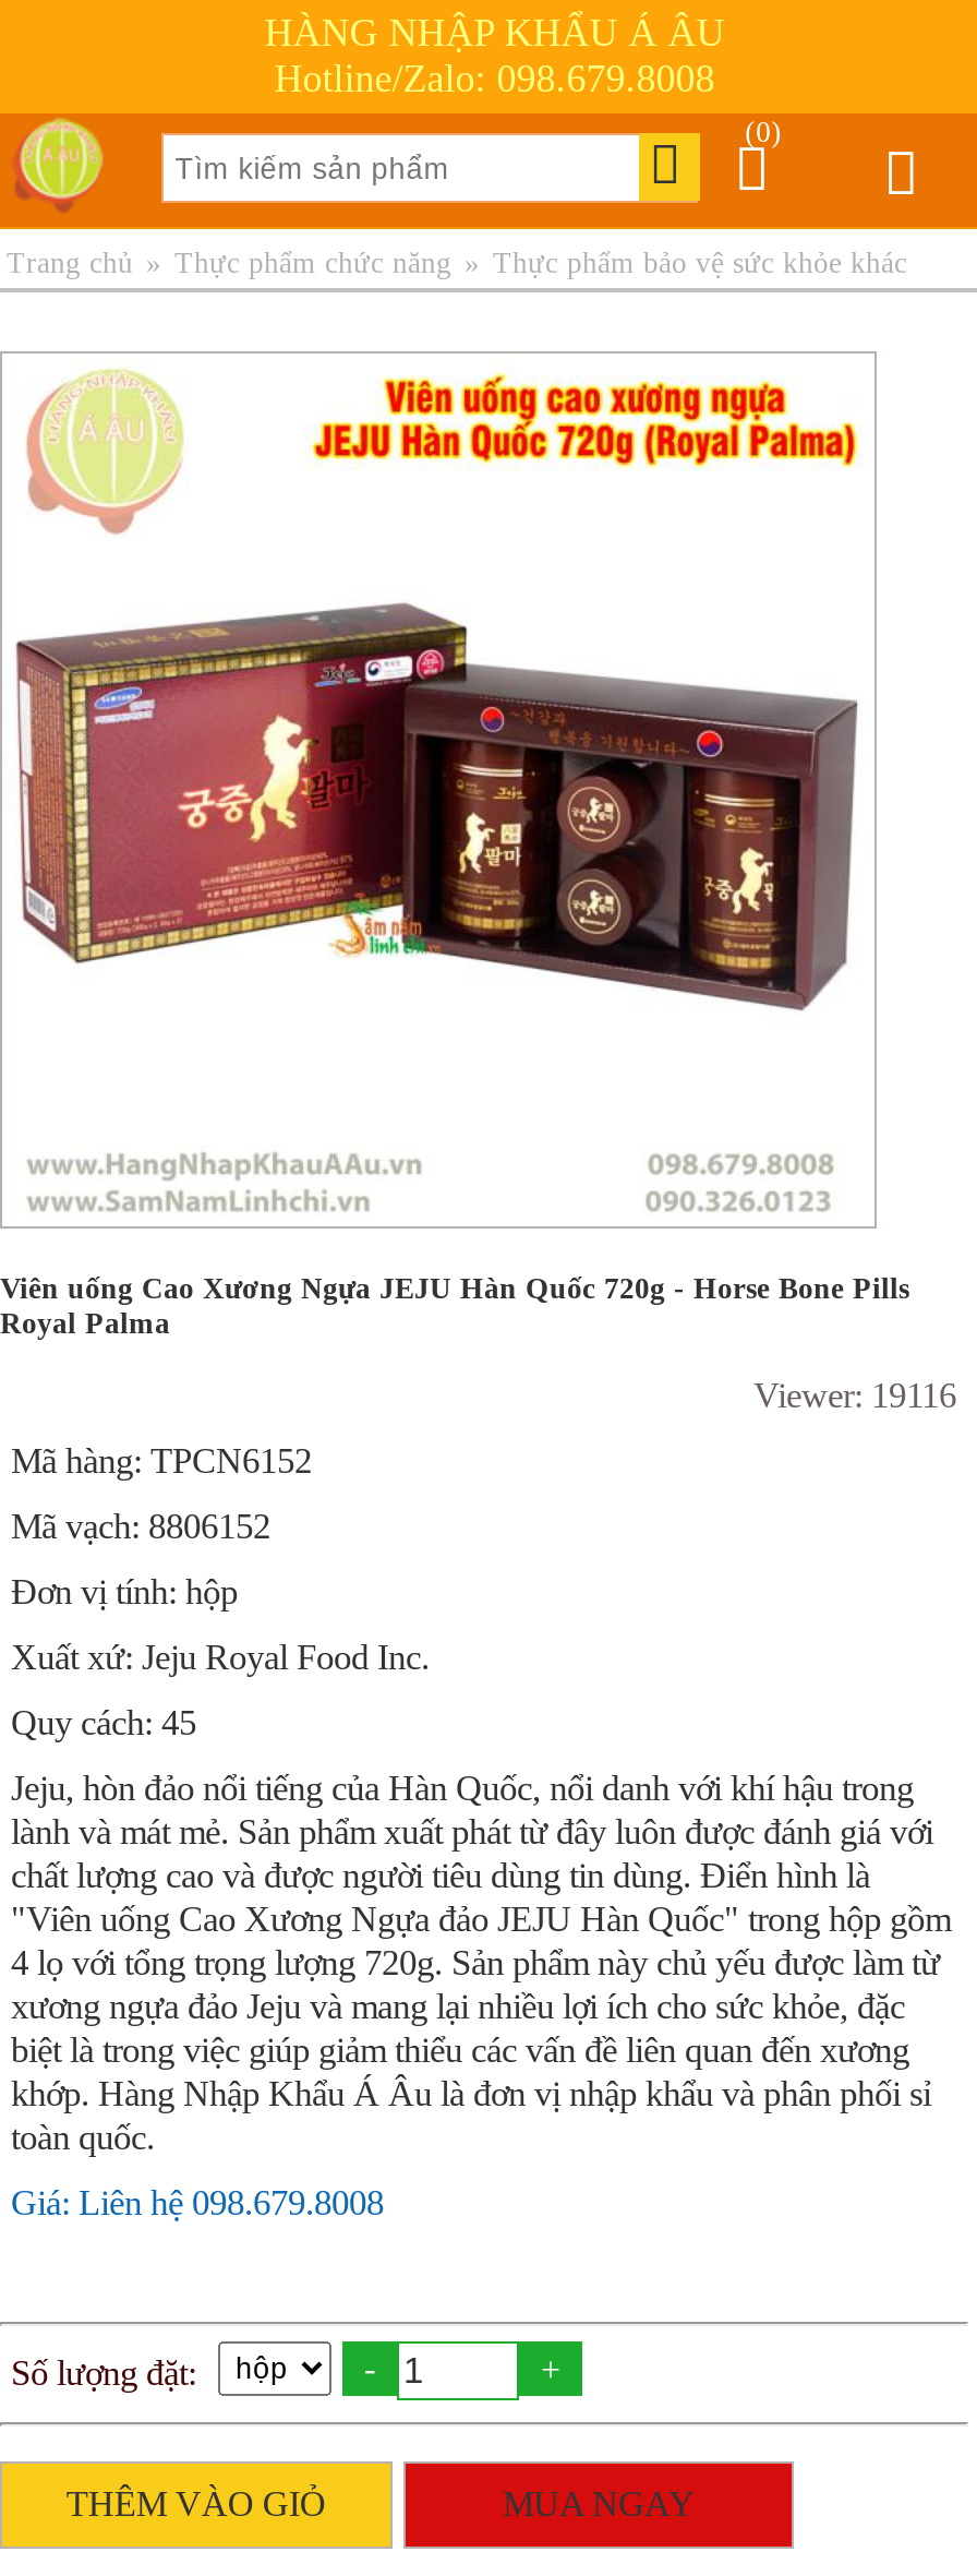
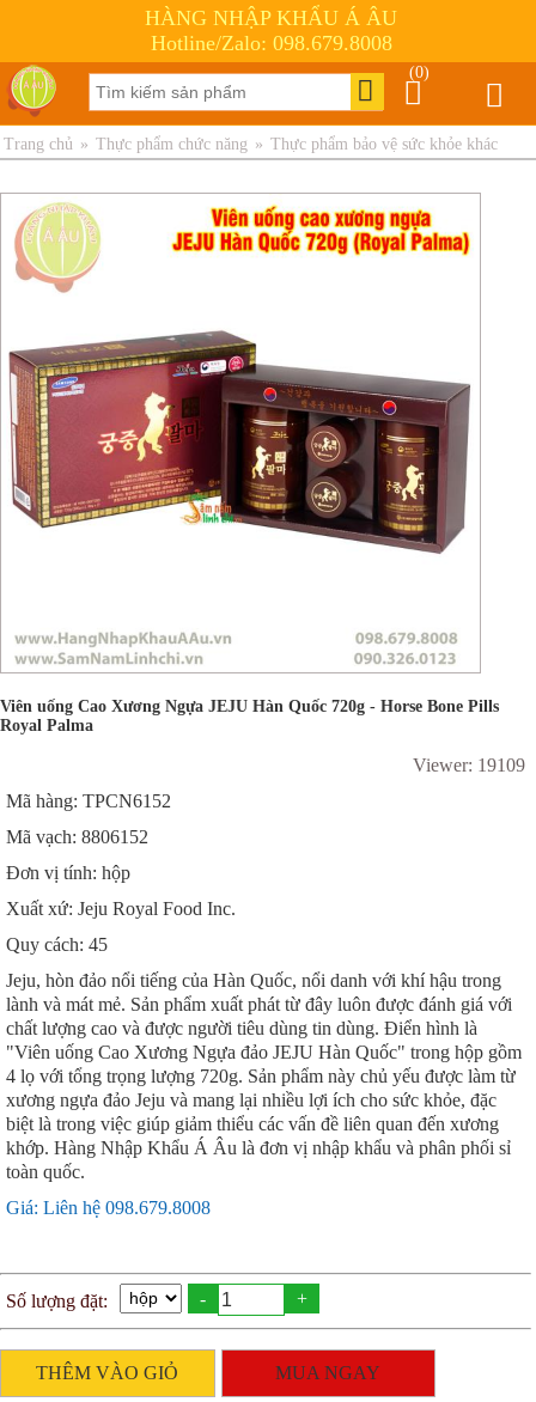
[753,1375,956,1416] Viewer: 19116 -> [412,754,525,776] Viewer: 19109

